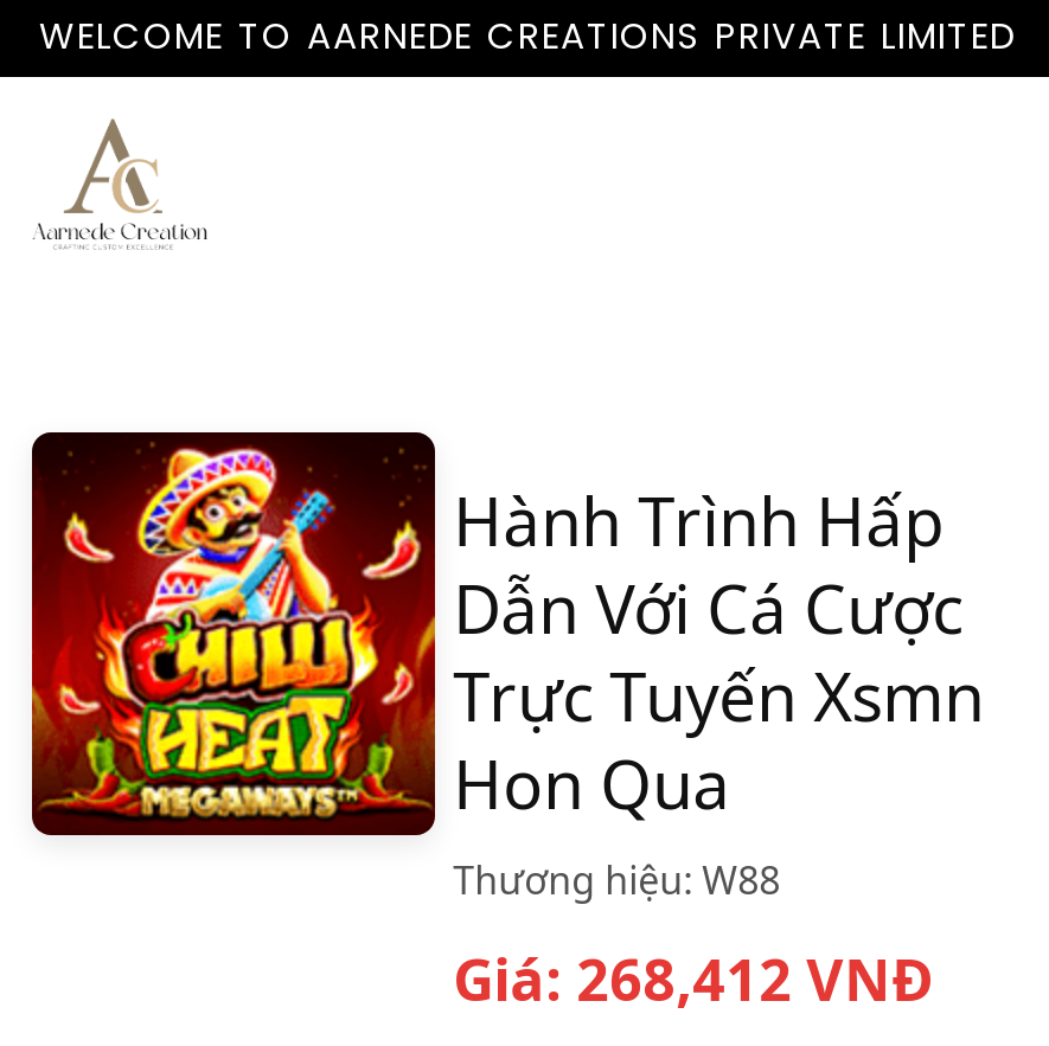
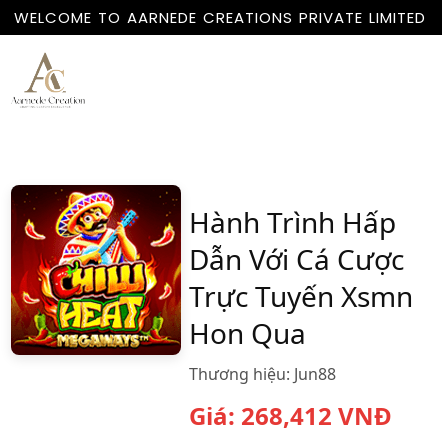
[453,854,780,906] Thương hiệu: W88 -> [189,363,336,385] Thương hiệu: Jun88

